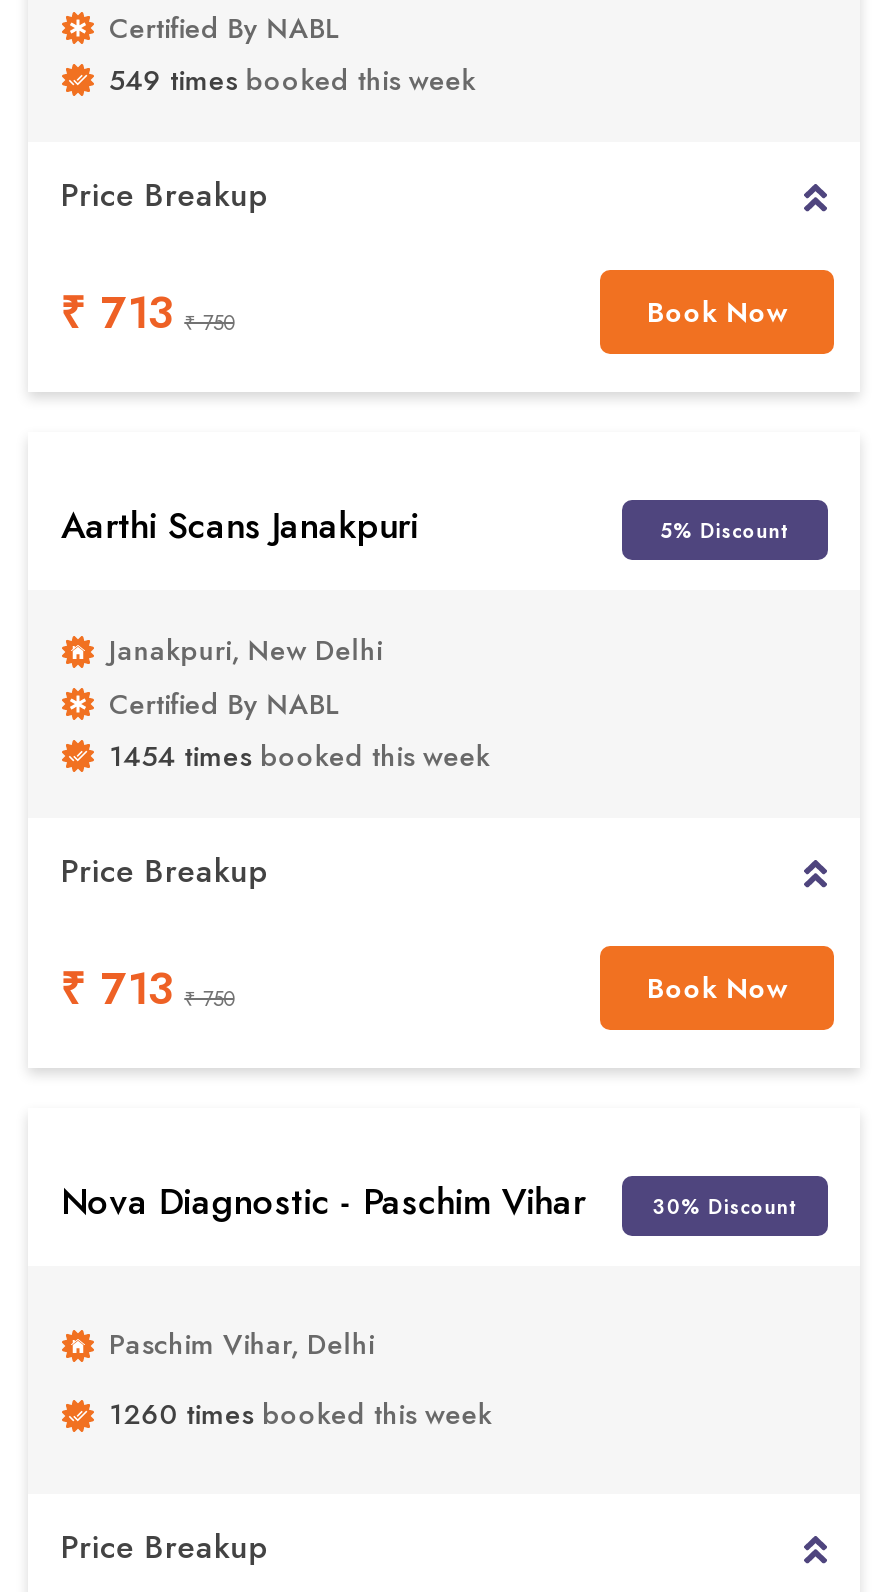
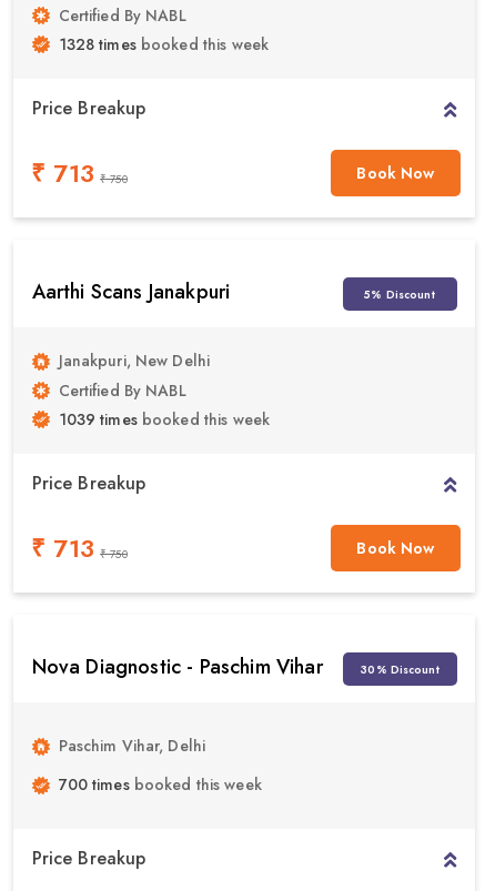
[109,60,476,100] 549 times booked this week -> [58,33,269,55] 1328 times booked this week
[109,736,490,776] 1454 times booked this week -> [58,408,270,430] 1039 times booked this week
[109,1394,492,1434] 1260 times booked this week -> [58,773,262,796] 700 times booked this week

